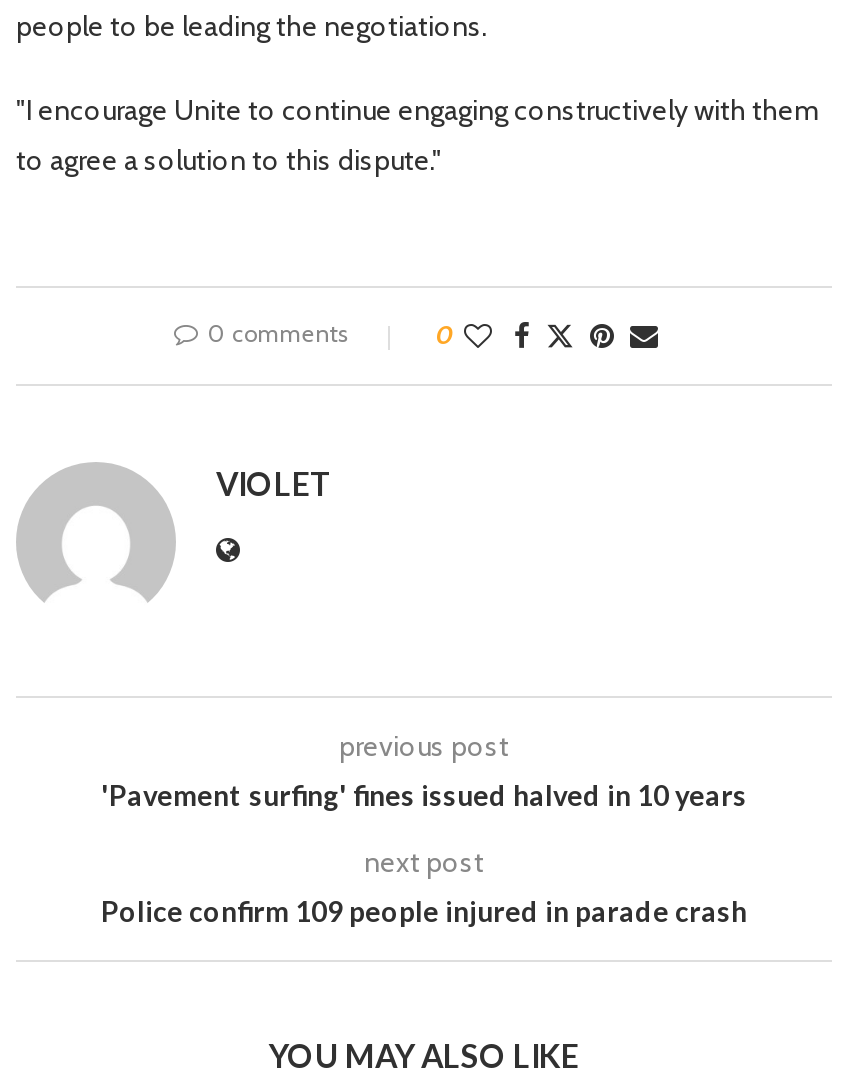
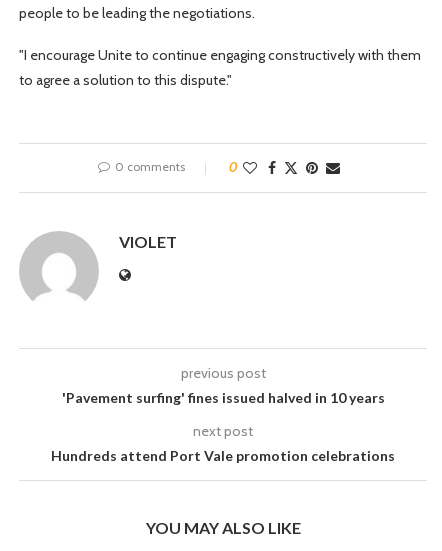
[101,894,747,928] Police confirm 109 people injured in parade crash -> [51,447,395,464] Hundreds attend Port Vale promotion celebrations

